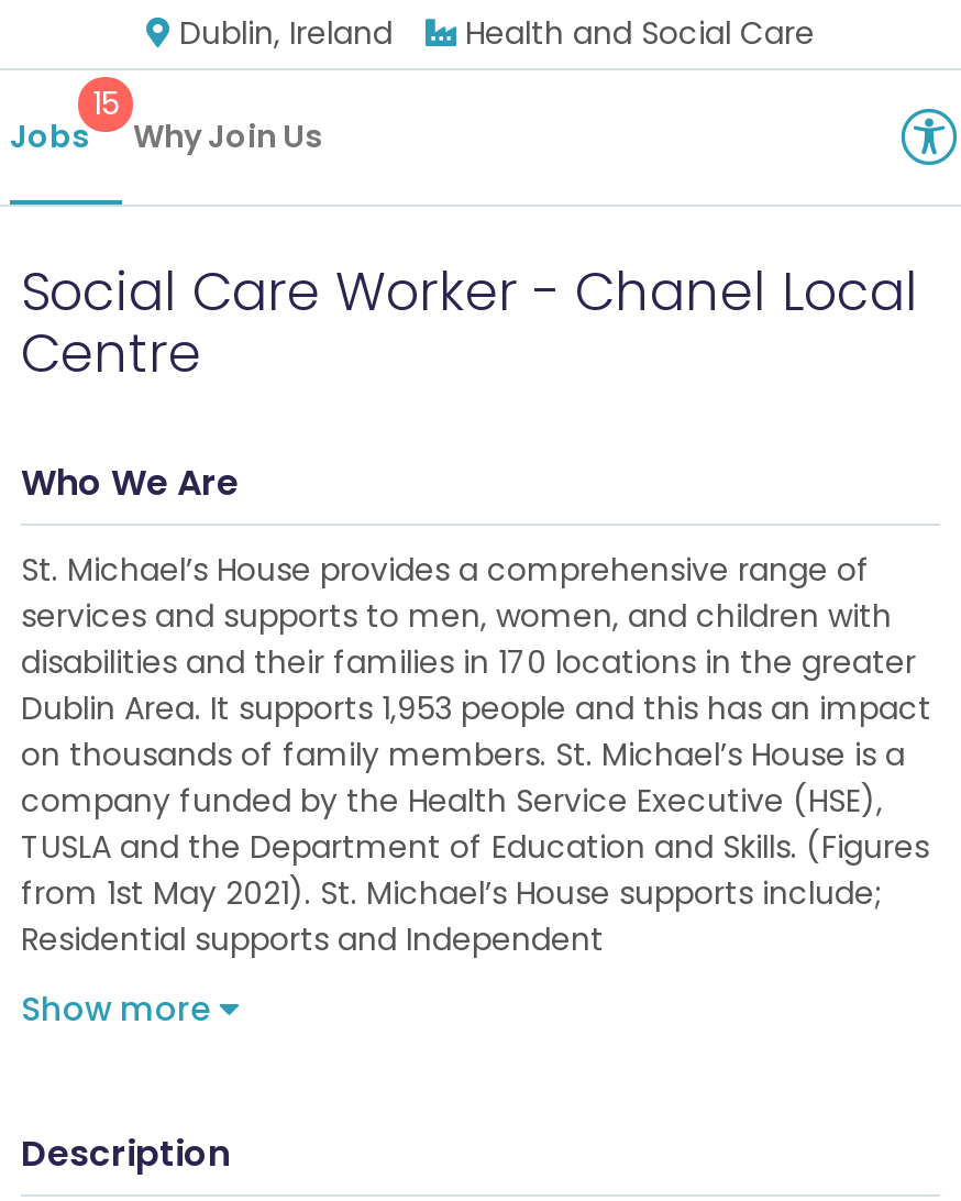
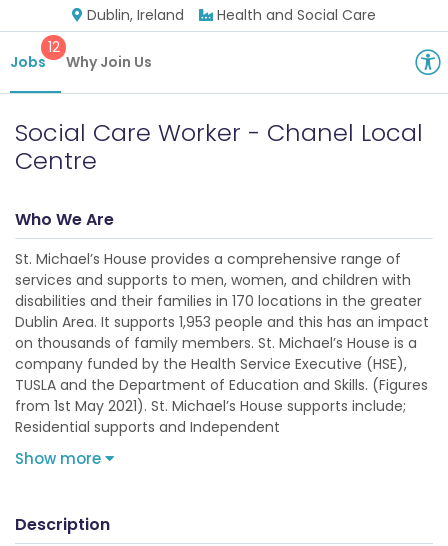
[92,81,119,125] 15 -> [47,37,59,57] 12

